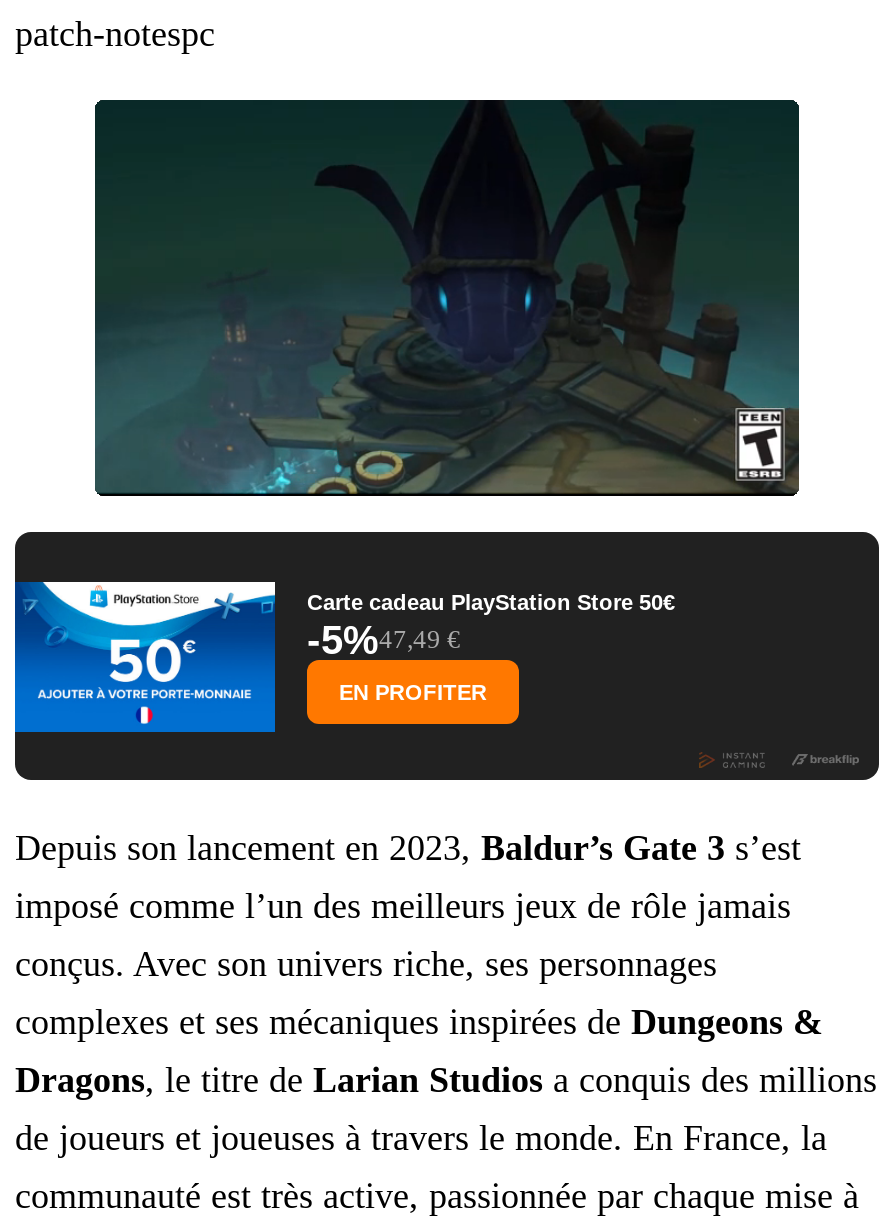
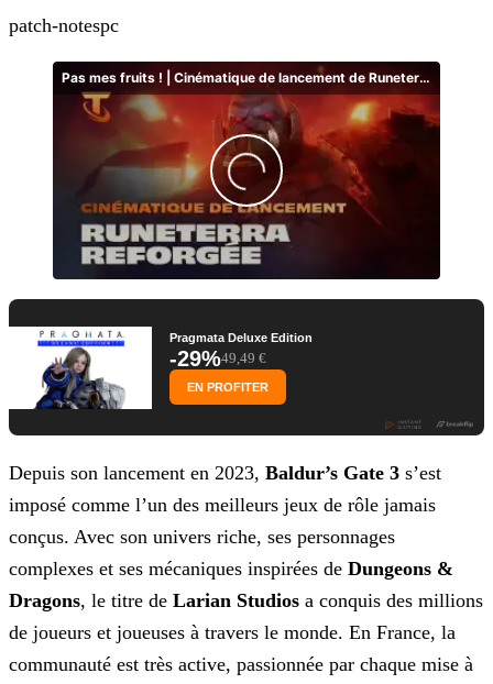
[95,100,801,496] [image] -> [53,62,441,279] [image]
[13,580,675,734] [image] | Carte cadeau PlayStation Store 50€ | -5%47,49 € -> [9,326,313,410] [image] | Pragmata Deluxe Edition | -29%49,49 €

